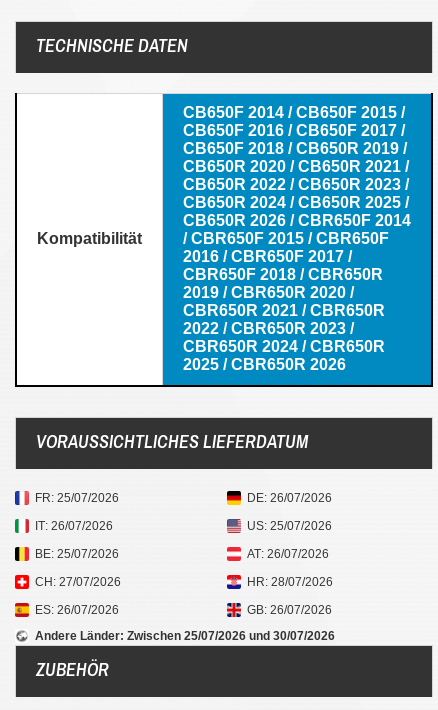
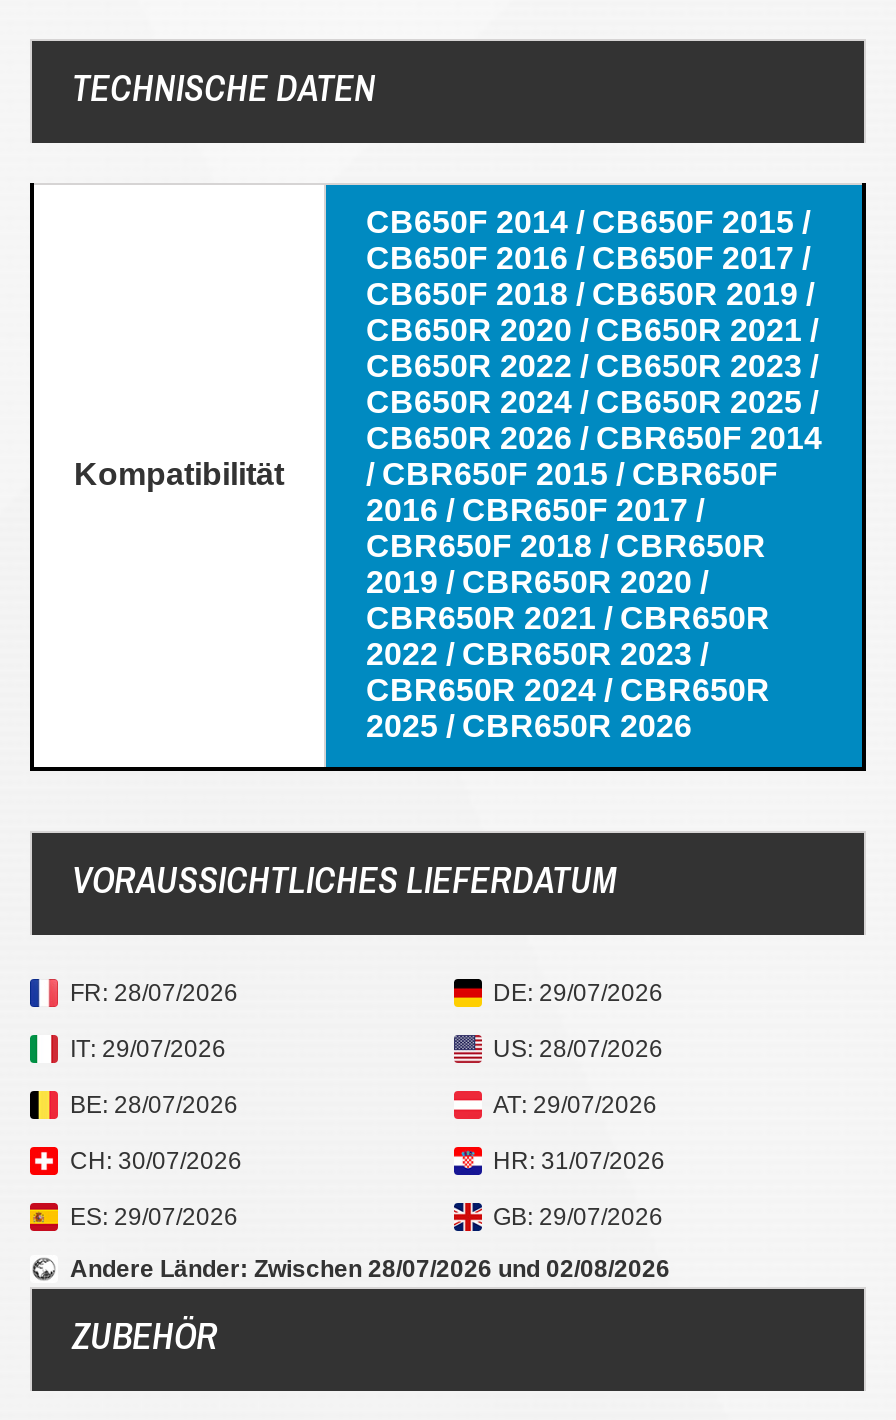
[35,491,119,505] FR: 25/07/2026 -> [70,978,238,1006] FR: 28/07/2026
[246,491,331,505] DE: 26/07/2026 -> [493,978,663,1006] DE: 29/07/2026
[35,519,113,533] IT: 26/07/2026 -> [70,1034,226,1062] IT: 29/07/2026
[246,519,331,533] US: 25/07/2026 -> [493,1034,663,1062] US: 28/07/2026
[35,547,119,561] BE: 25/07/2026 -> [70,1090,238,1118] BE: 28/07/2026
[246,547,328,561] AT: 26/07/2026 -> [493,1090,657,1118] AT: 29/07/2026
[35,575,121,589] CH: 27/07/2026 -> [70,1146,242,1174] CH: 30/07/2026
[246,575,332,589] HR: 28/07/2026 -> [493,1146,665,1174] HR: 31/07/2026
[35,603,119,617] ES: 26/07/2026 -> [70,1202,238,1230] ES: 29/07/2026
[246,603,331,617] GB: 26/07/2026 -> [493,1202,663,1230] GB: 29/07/2026
[35,629,335,643] Andere Länder: Zwischen 25/07/2026 und 30/07/2026 -> [70,1254,670,1282] Andere Länder: Zwischen 28/07/2026 und 02/08/2026

